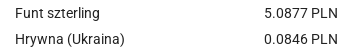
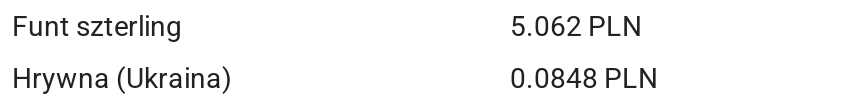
[264,5,338,21] 5.0877 PLN -> [510,10,642,42] 5.062 PLN
[264,31,338,47] 0.0846 PLN -> [510,62,658,94] 0.0848 PLN

